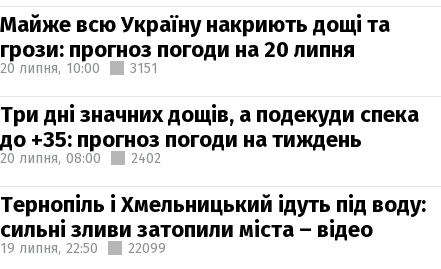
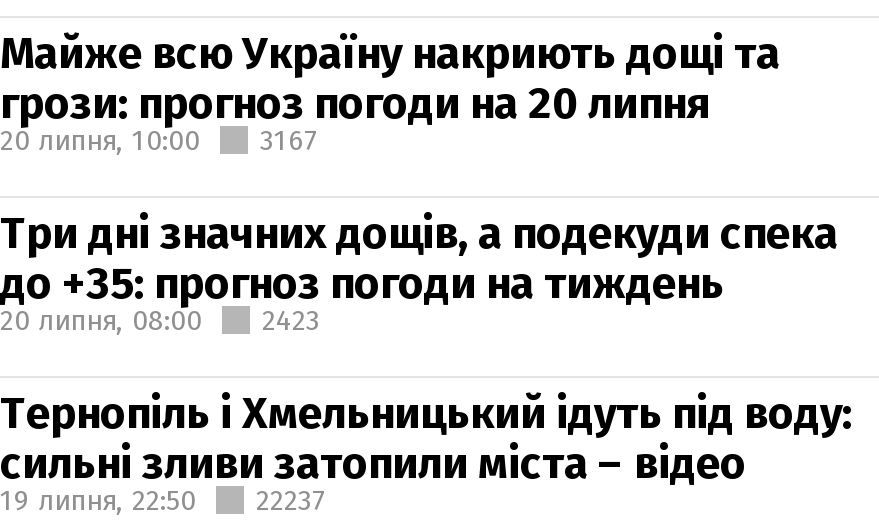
[0,59,158,76] 20 липня, 10:00 3151 -> [0,123,318,157] 20 липня, 10:00 3167
[0,149,161,166] 20 липня, 08:00 2402 -> [0,303,320,337] 20 липня, 08:00 2423
[0,239,166,256] 19 липня, 22:50 22099 -> [0,483,326,517] 19 липня, 22:50 22237

